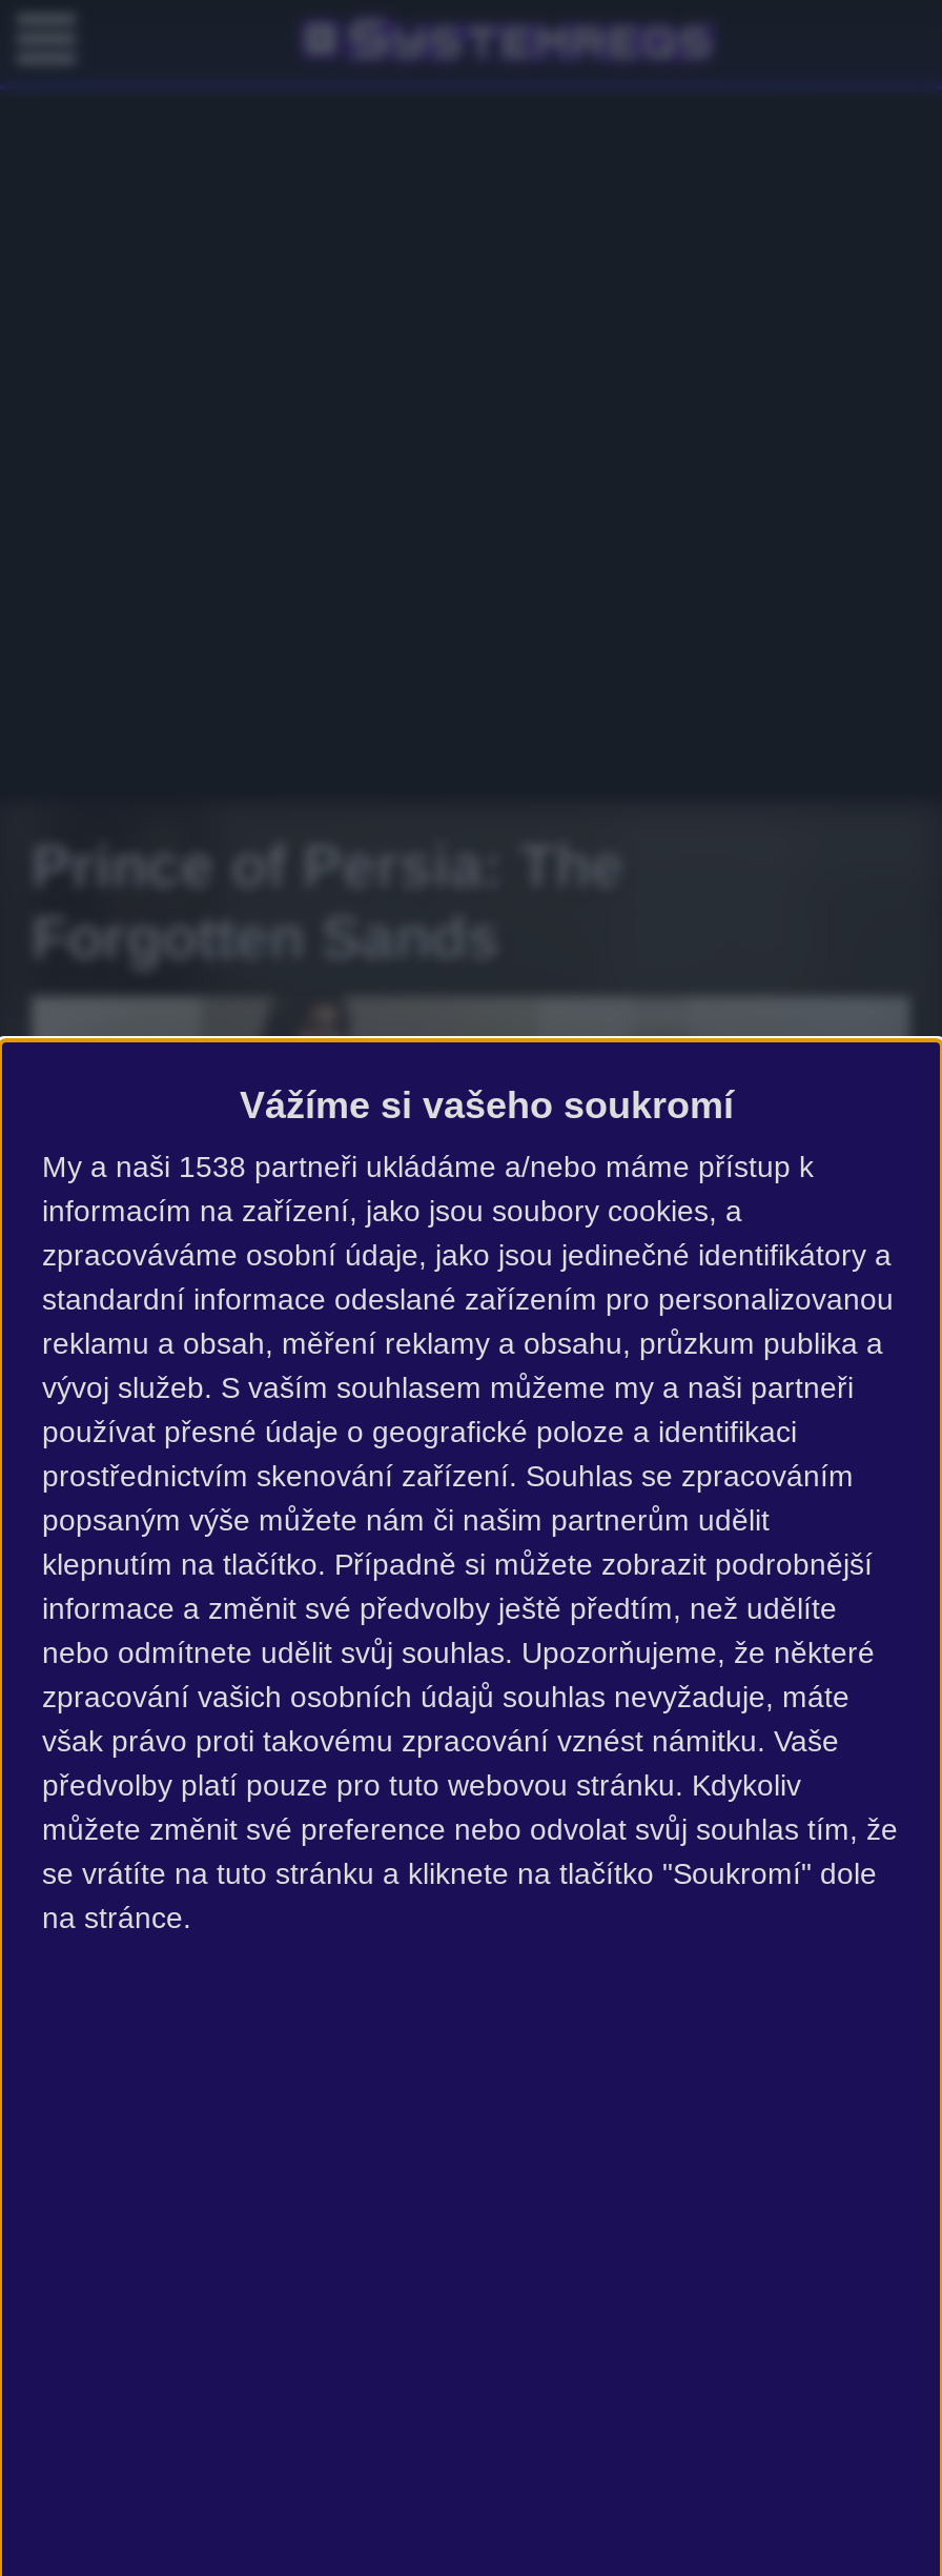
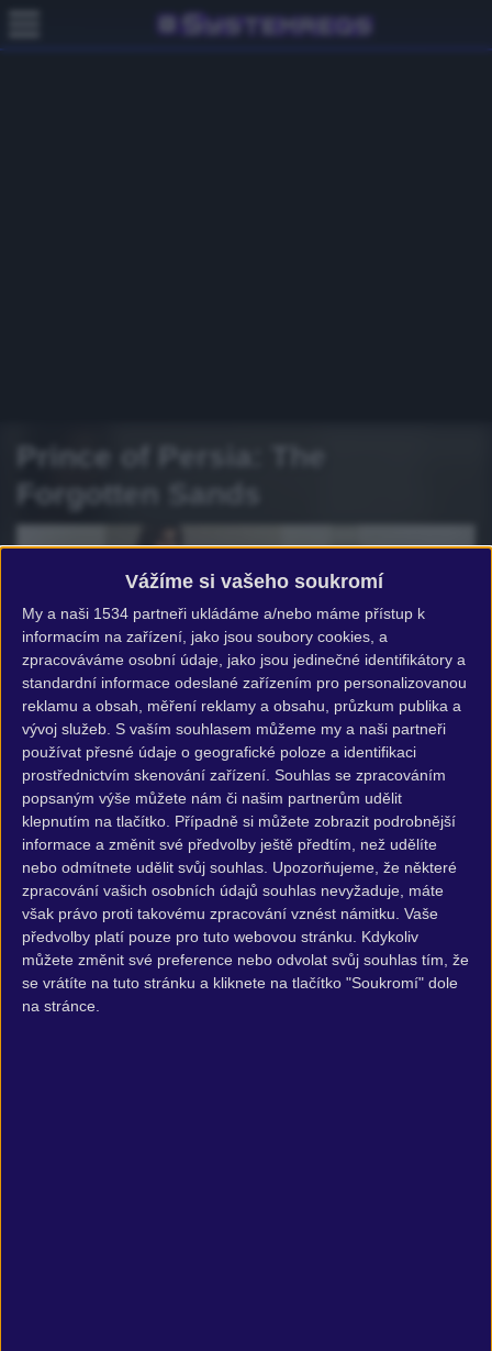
[42,1150,814,1184] My a naši 1538 partneři ukládáme a/nebo máme přístup k -> [22,605,425,622] My a naši 1534 partneři ukládáme a/nebo máme přístup k

